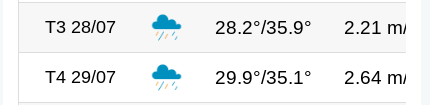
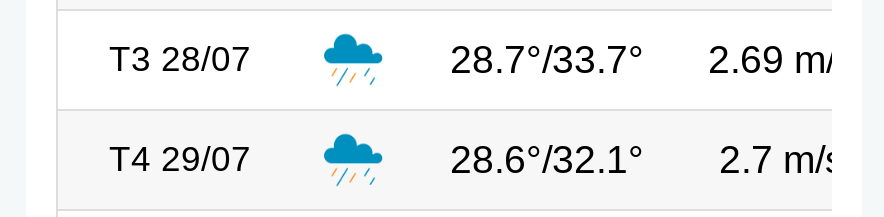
[215,16,312,38] 28.2°/35.9° -> [450,36,644,80] 28.7°/33.7°
[344,16,418,38] 2.21 m/s -> [708,36,856,80] 2.69 m/s
[215,66,312,88] 29.9°/35.1° -> [450,136,644,180] 28.6°/32.1°
[344,66,418,88] 2.64 m/s -> [719,136,845,180] 2.7 m/s

